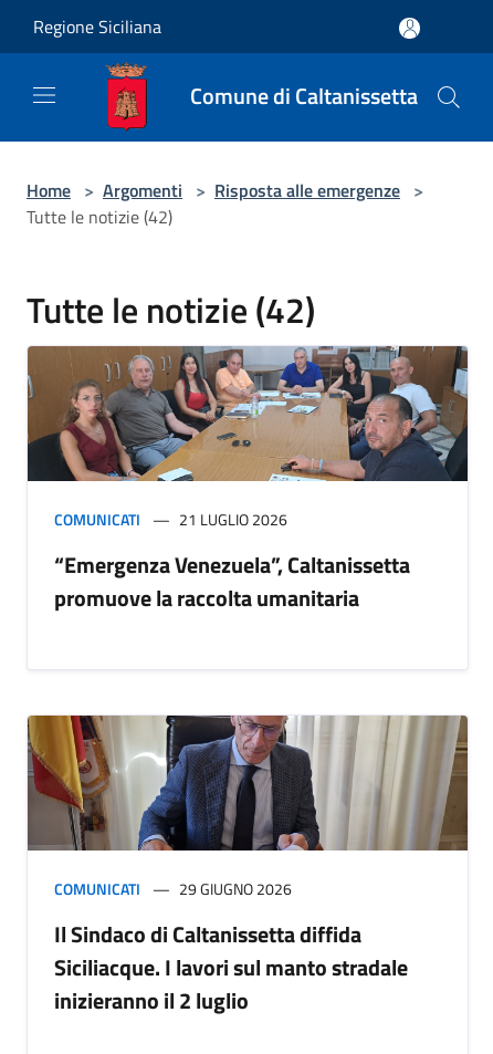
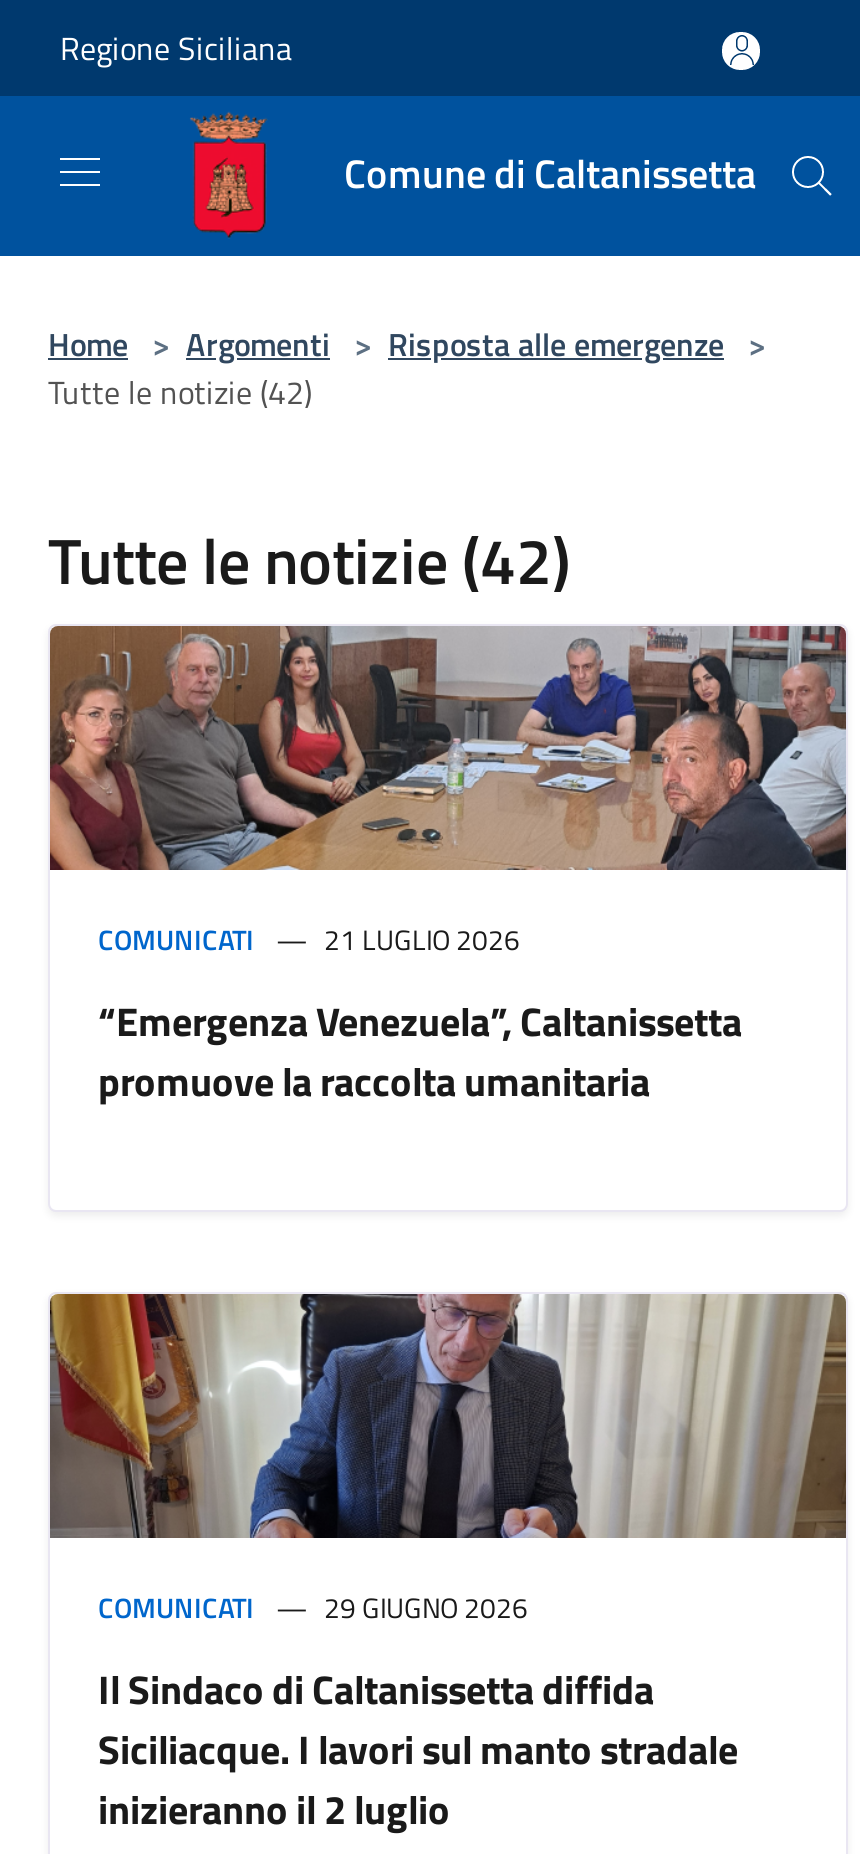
[27,346,469,482] [image] -> [48,626,848,872] [image]

